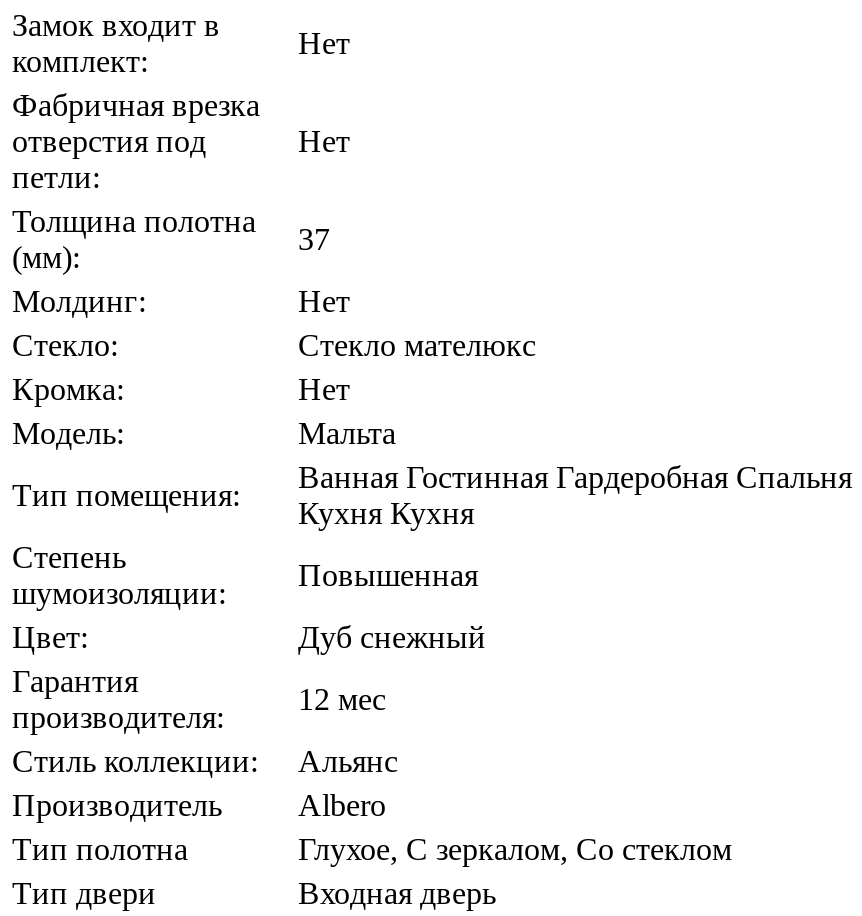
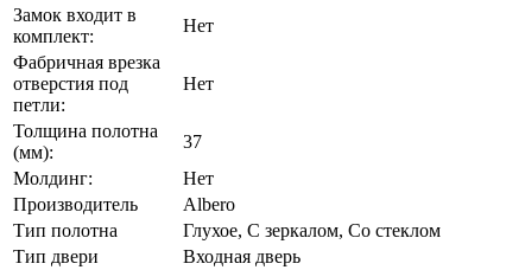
[12,328,536,512] Стекло: | Стекло мателюкс | Кромка: | Нет | Модель: | Мальта | Тип помещения: -> none
[12,460,852,610] Ванная Гостинная Гардеробная Спальня | Кухня Кухня | Степень | шумоизоляции: -> none
[12,558,486,734] Повышенная | Цвет: | Дуб снежный | Гарантия | производителя: -> none
[12,682,398,778] 12 мес | Стиль коллекции: | Альянс -> none

